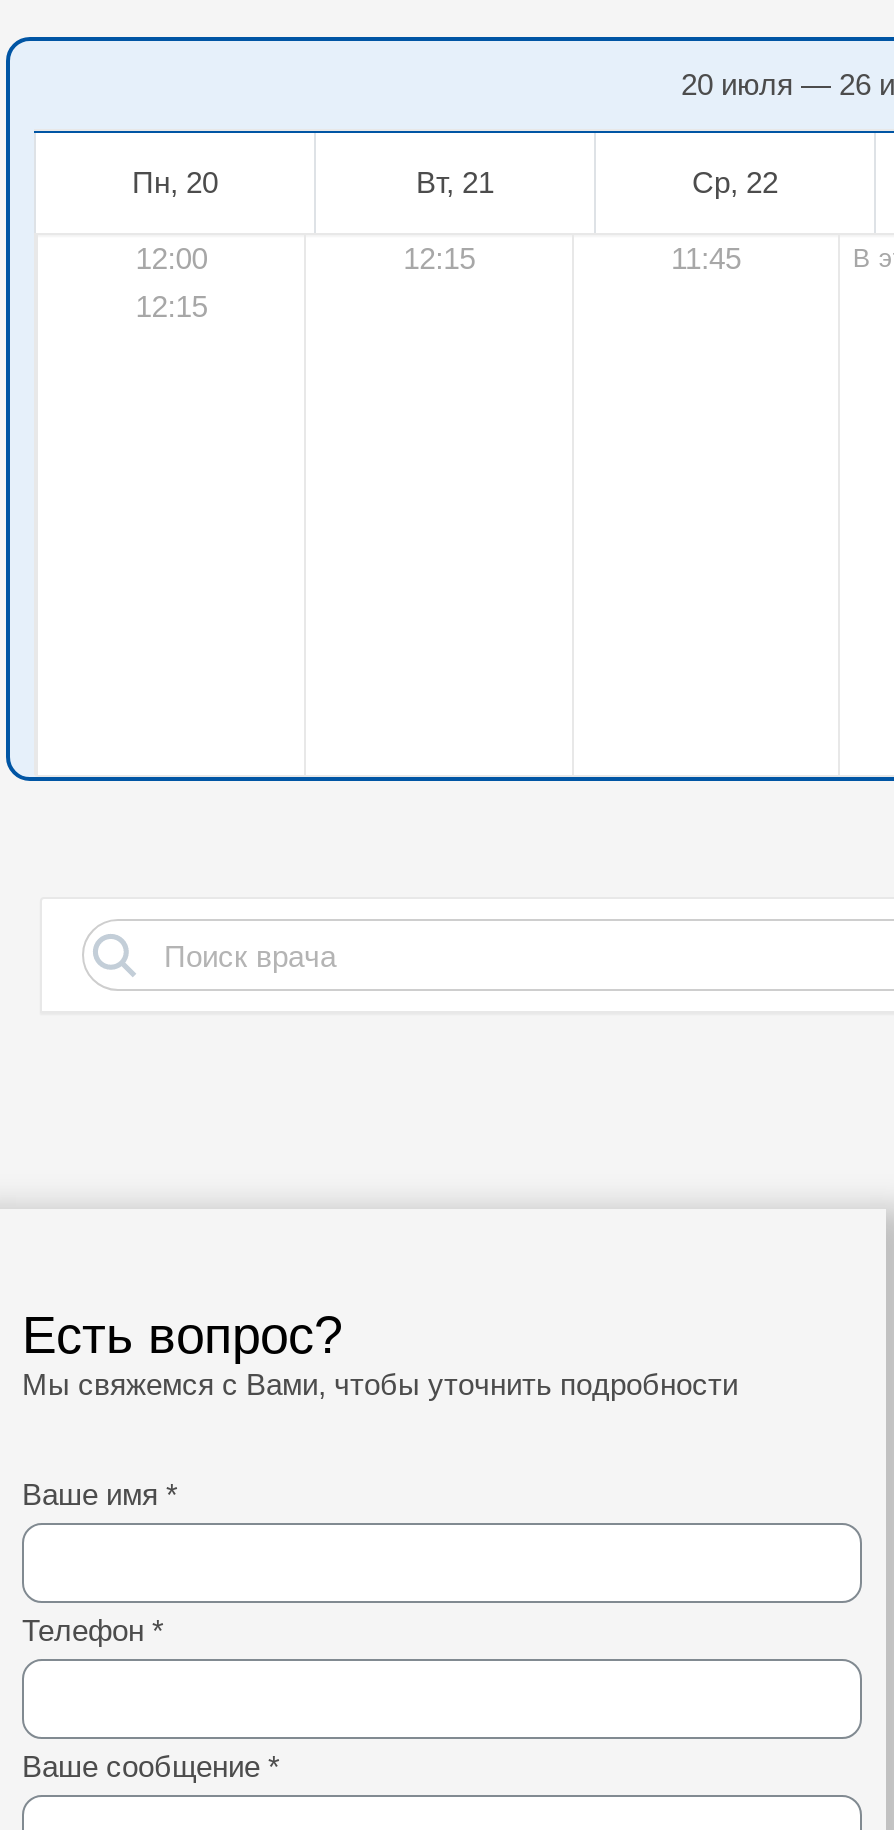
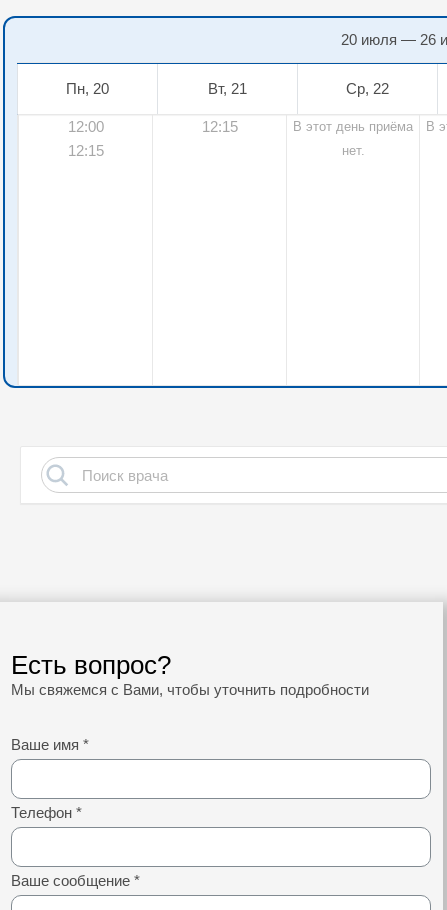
[671,241,741,275] 11:45 -> [293,119,413,158] В этот день приёма | нет.

